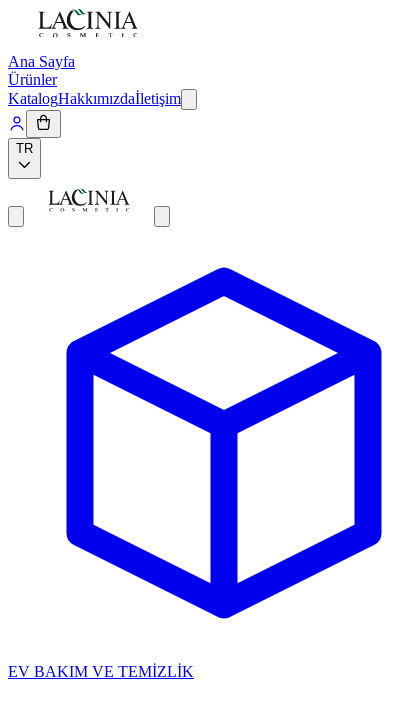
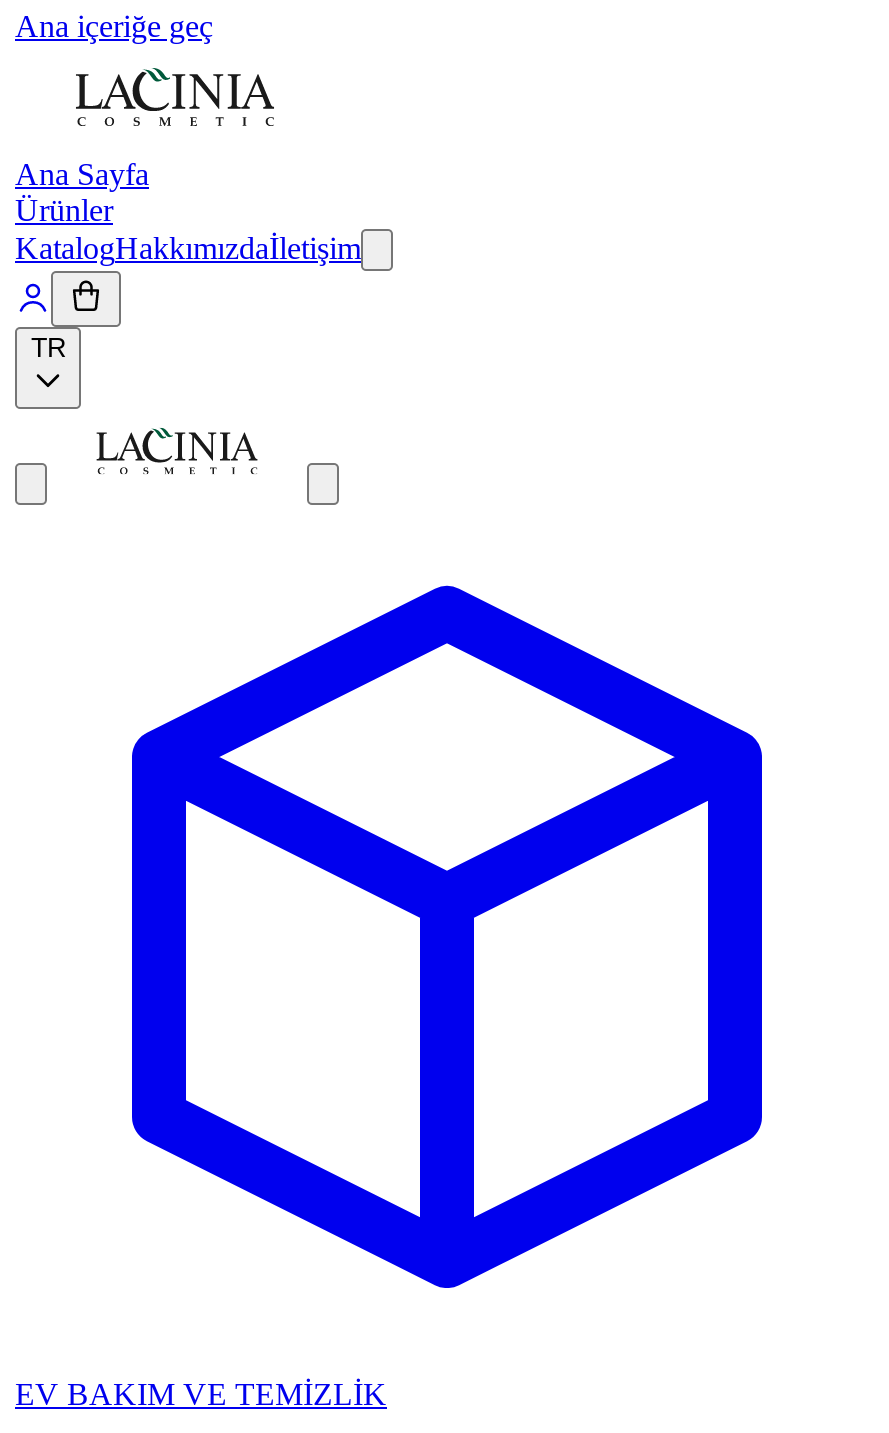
none -> [15,9,213,43] Ana içeriğe geç

